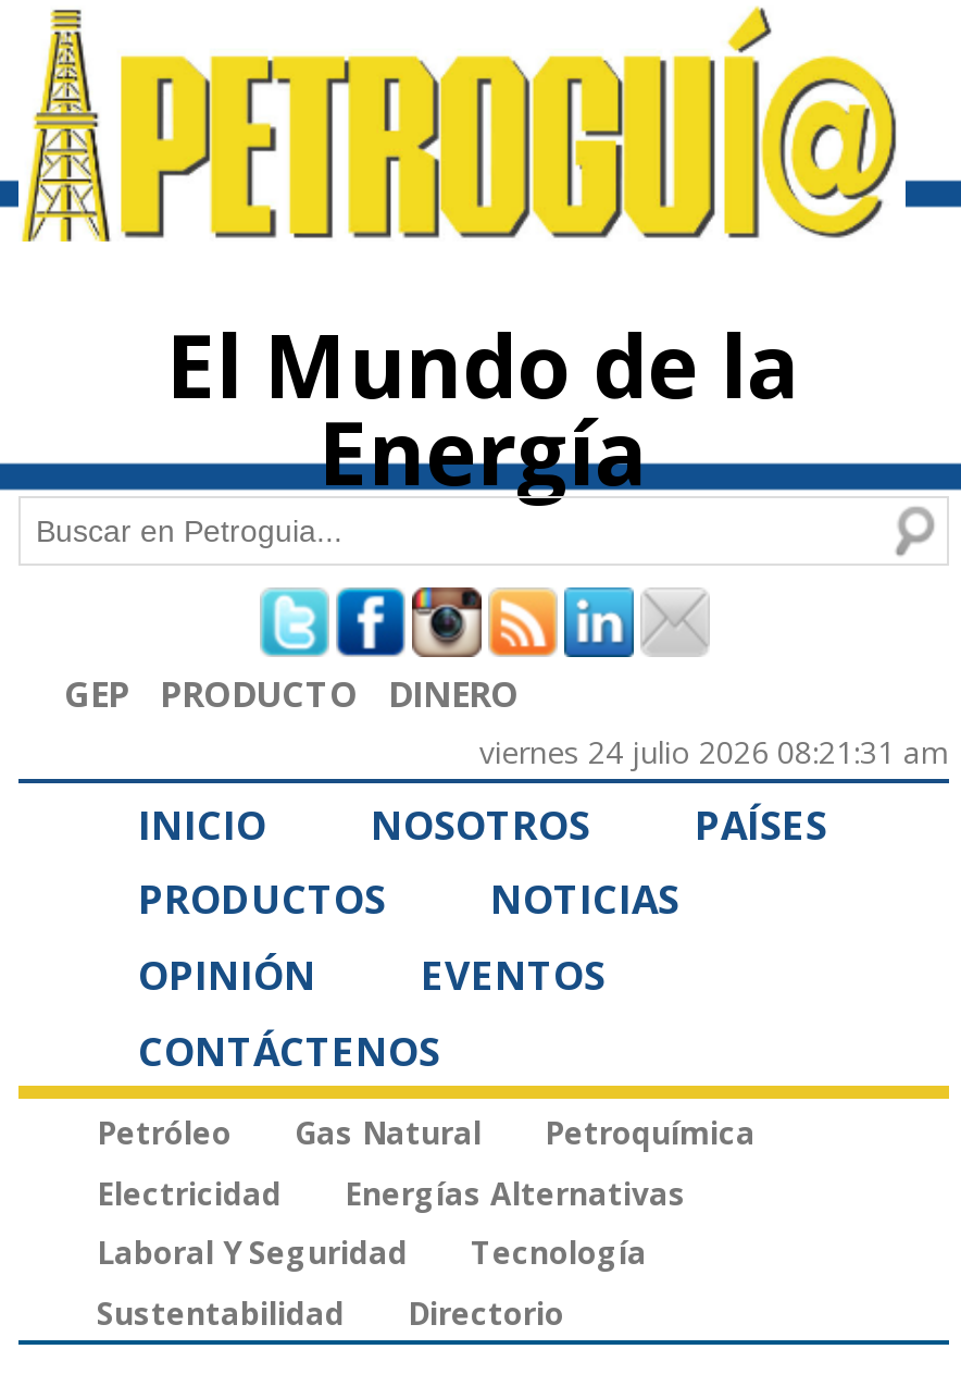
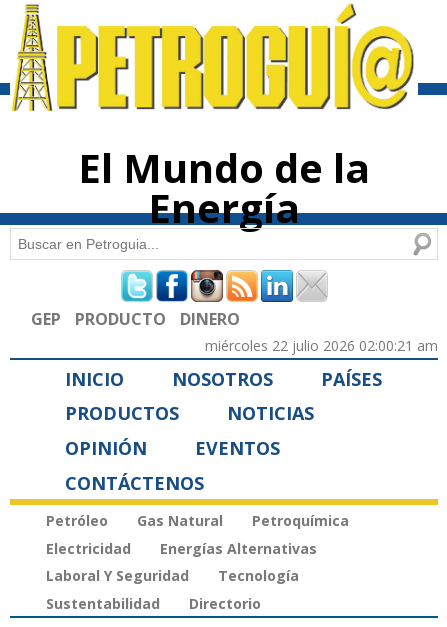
[479,731,949,772] viernes 24 julio 2026 08:21:31 am -> [205,336,438,355] miércoles 22 julio 2026 02:00:21 am

